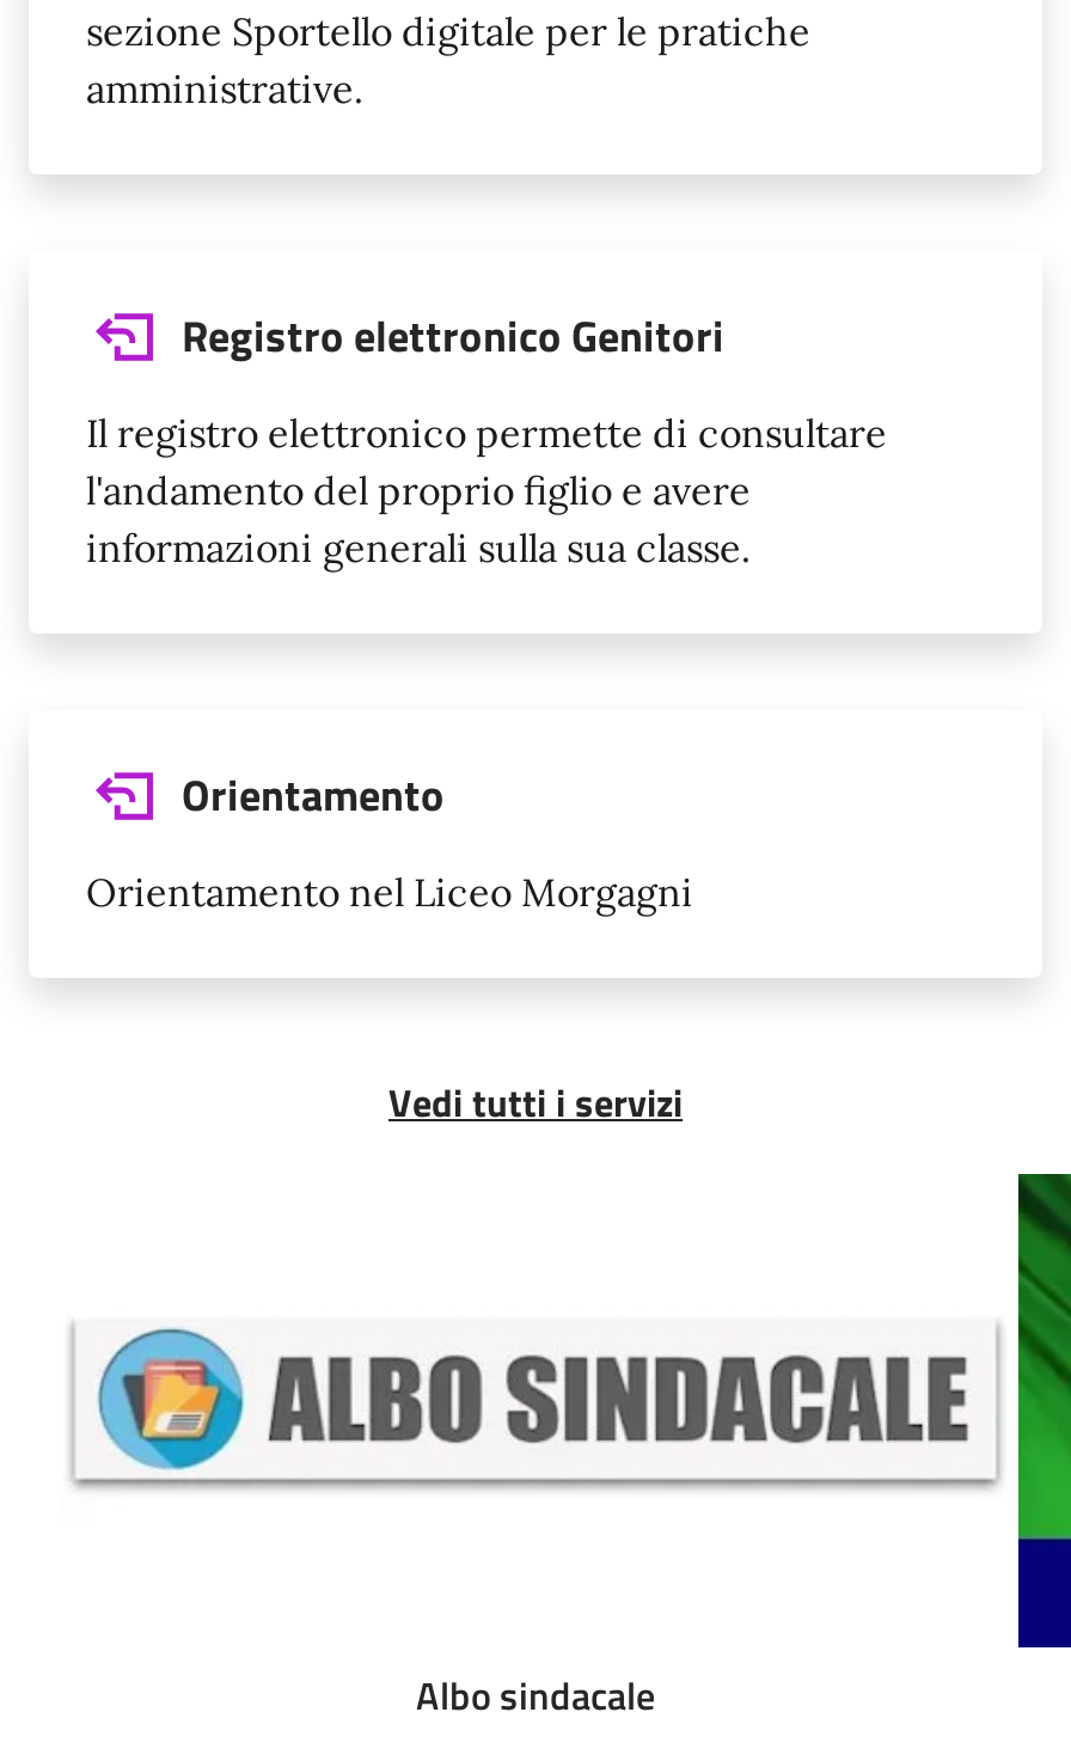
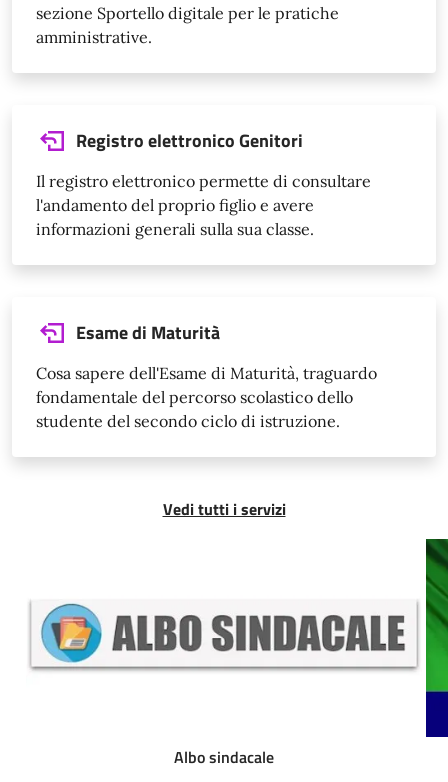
[182,763,445,827] Orientamento -> [76,319,220,346] Esame di Maturità
[86,868,693,916] Orientamento nel Liceo Morgagni -> [36,363,377,431] Cosa sapere dell'Esame di Maturità, traguardo | fondamentale del percorso scolastico dello | studente del secondo ciclo di istruzione.

